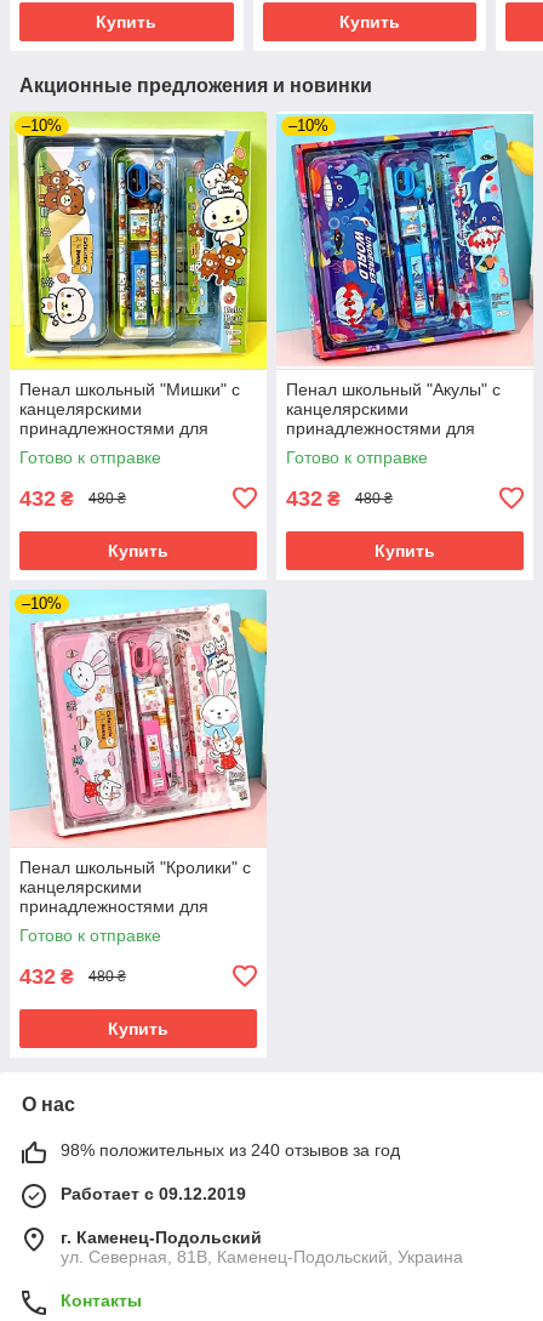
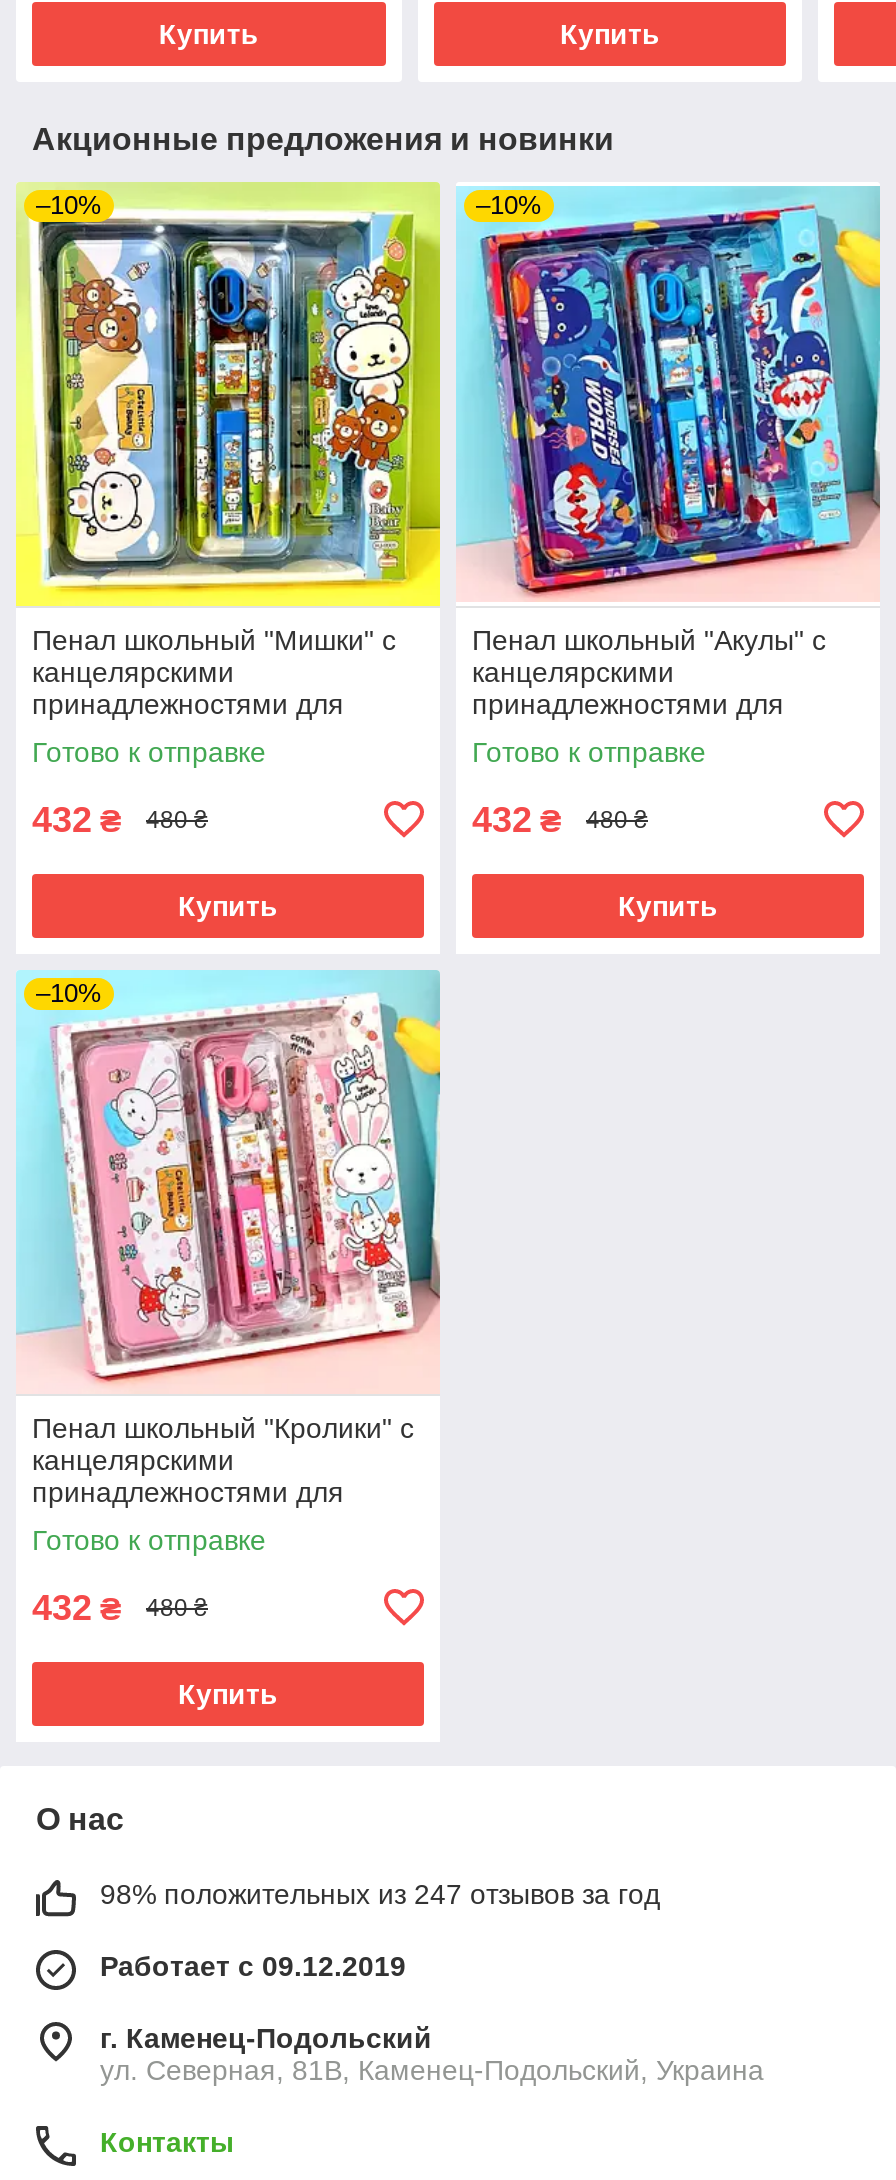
[61,1140,400,1159] 98% положительных из 240 отзывов за год -> [100,1878,660,1910] 98% положительных из 247 отзывов за год

